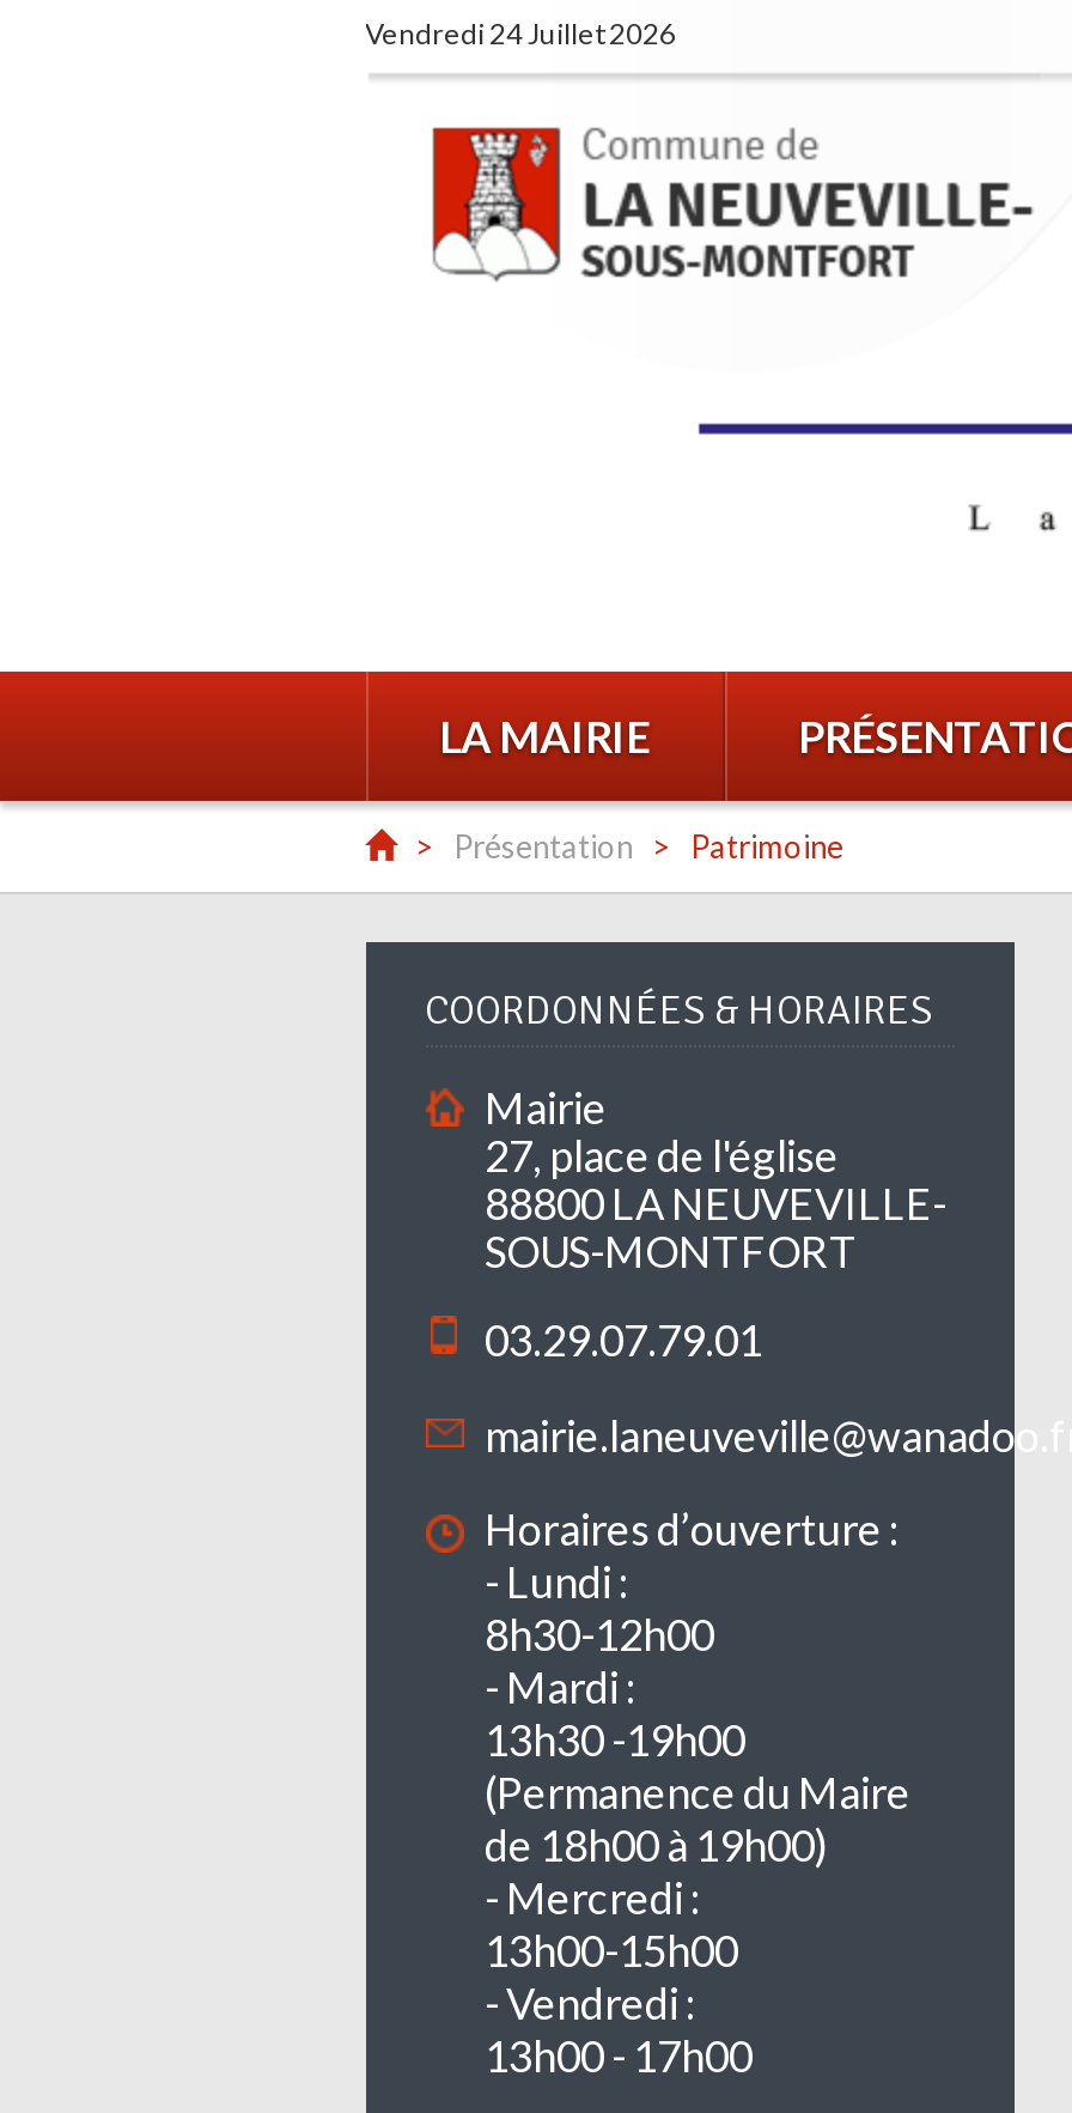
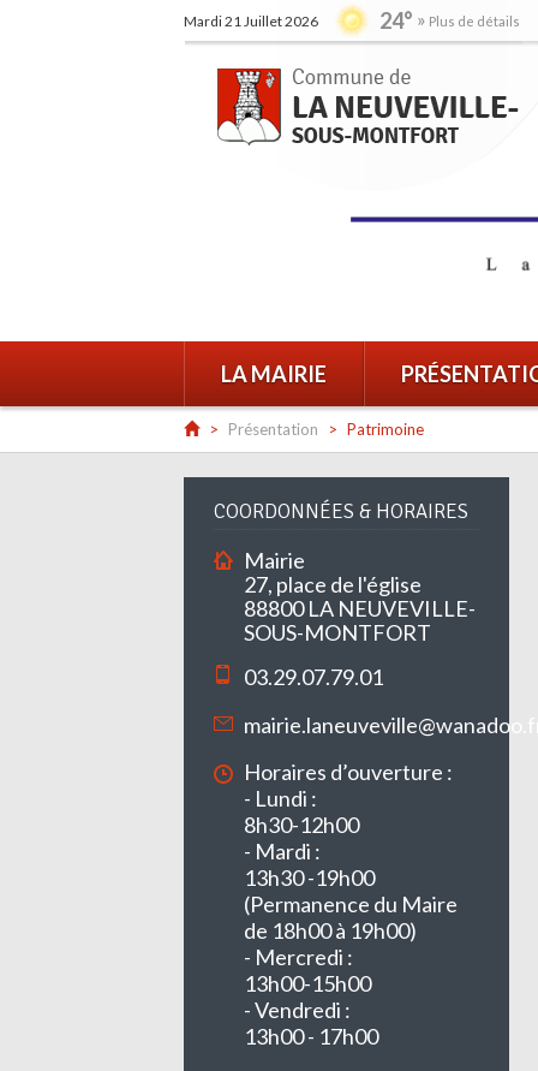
[365,16,676,51] Vendredi 24 Juillet 2026 -> [183,7,519,34] Mardi 21 Juillet 2026 | 24° | Plus de détails

